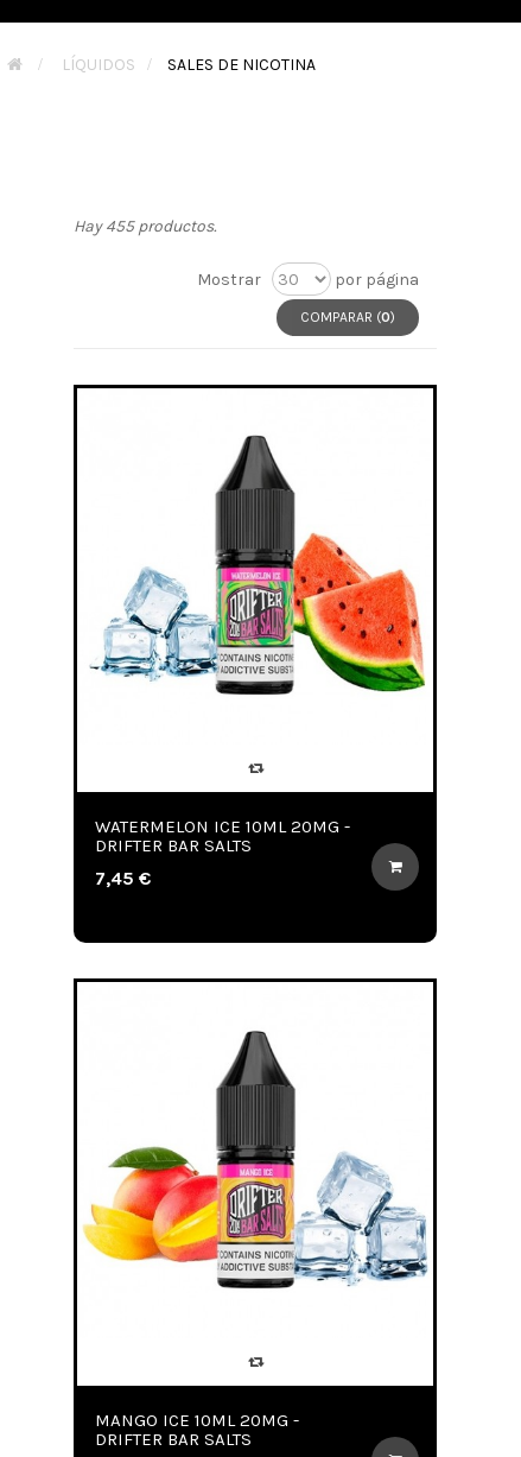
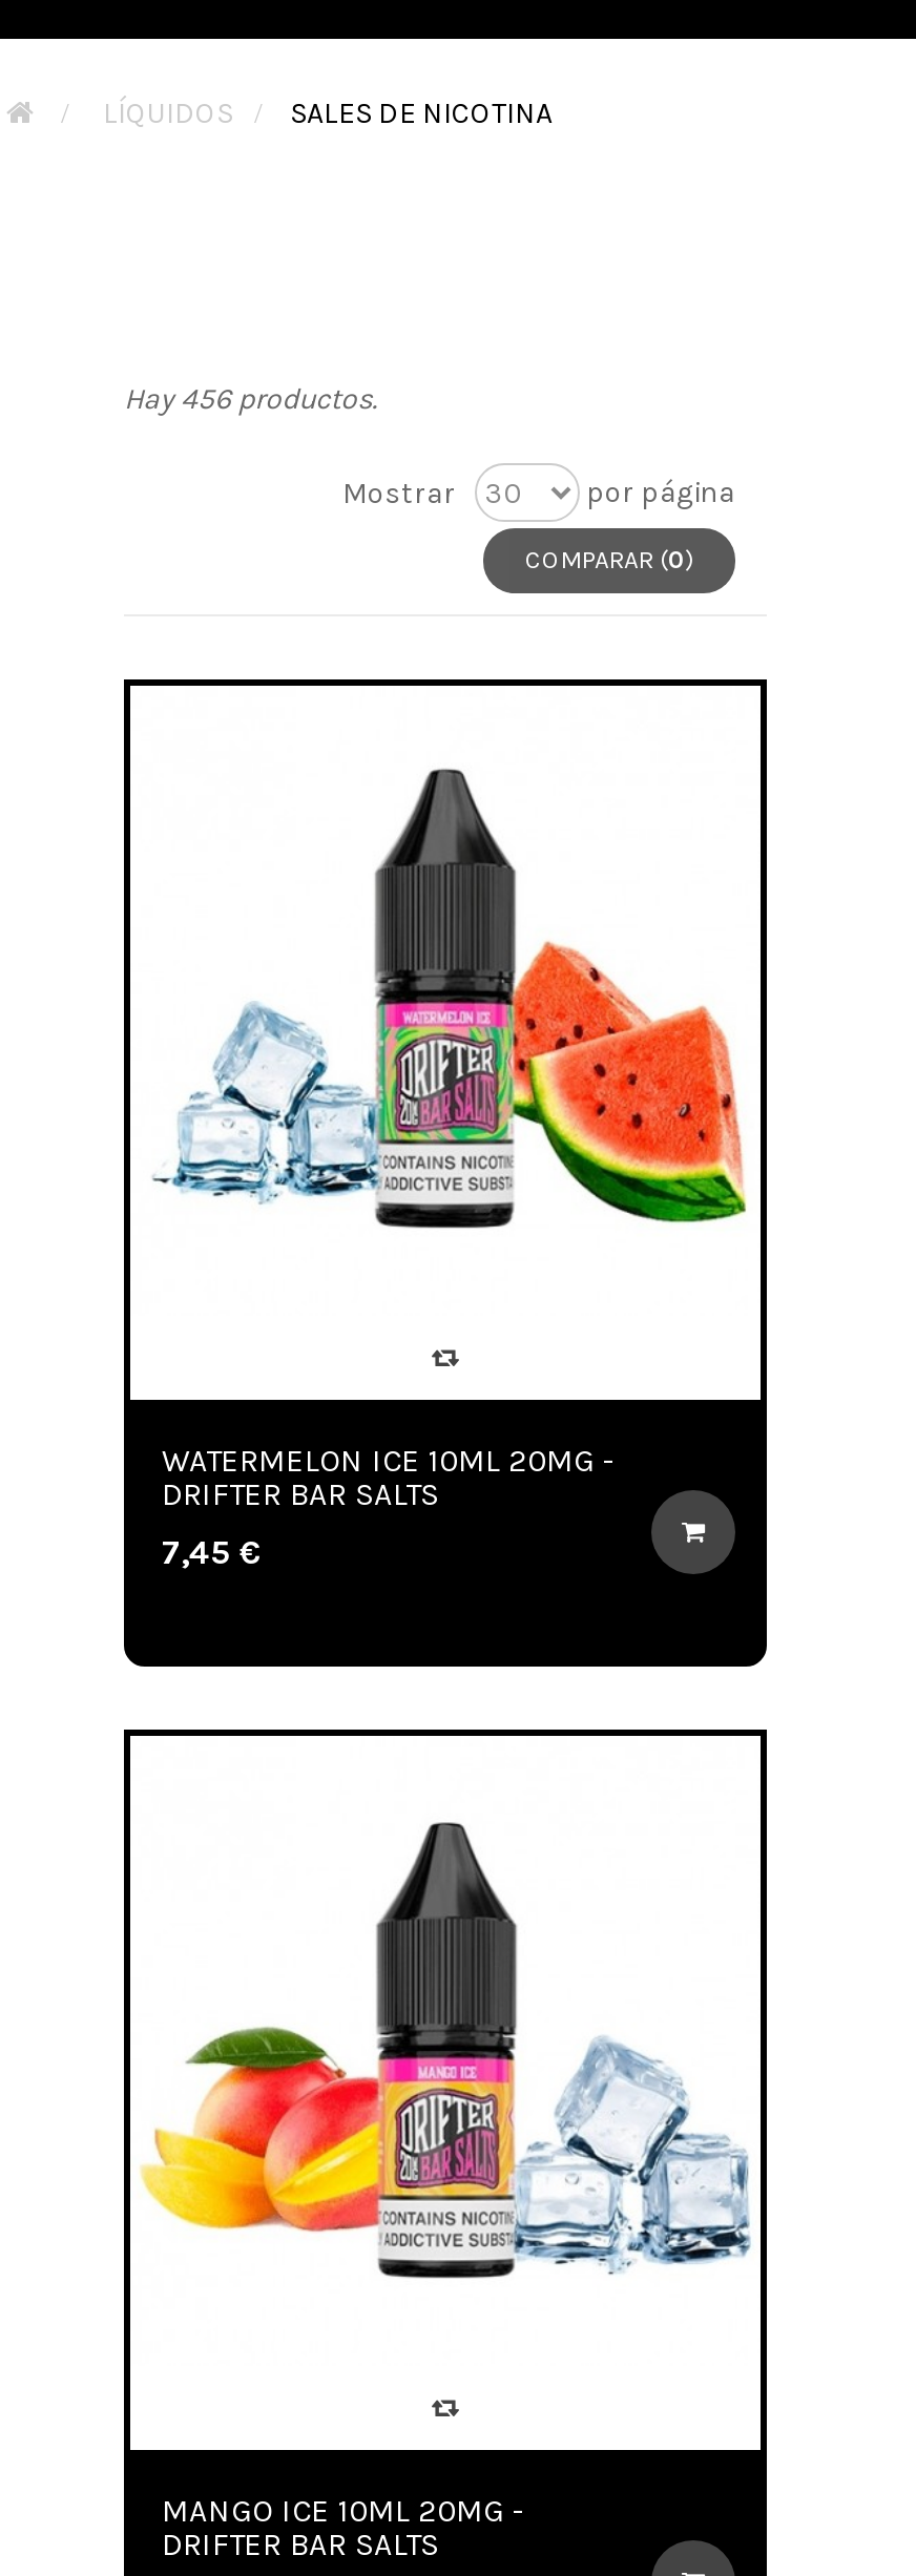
[74,216,216,236] Hay 455 productos. -> [124,381,376,417] Hay 456 productos.

